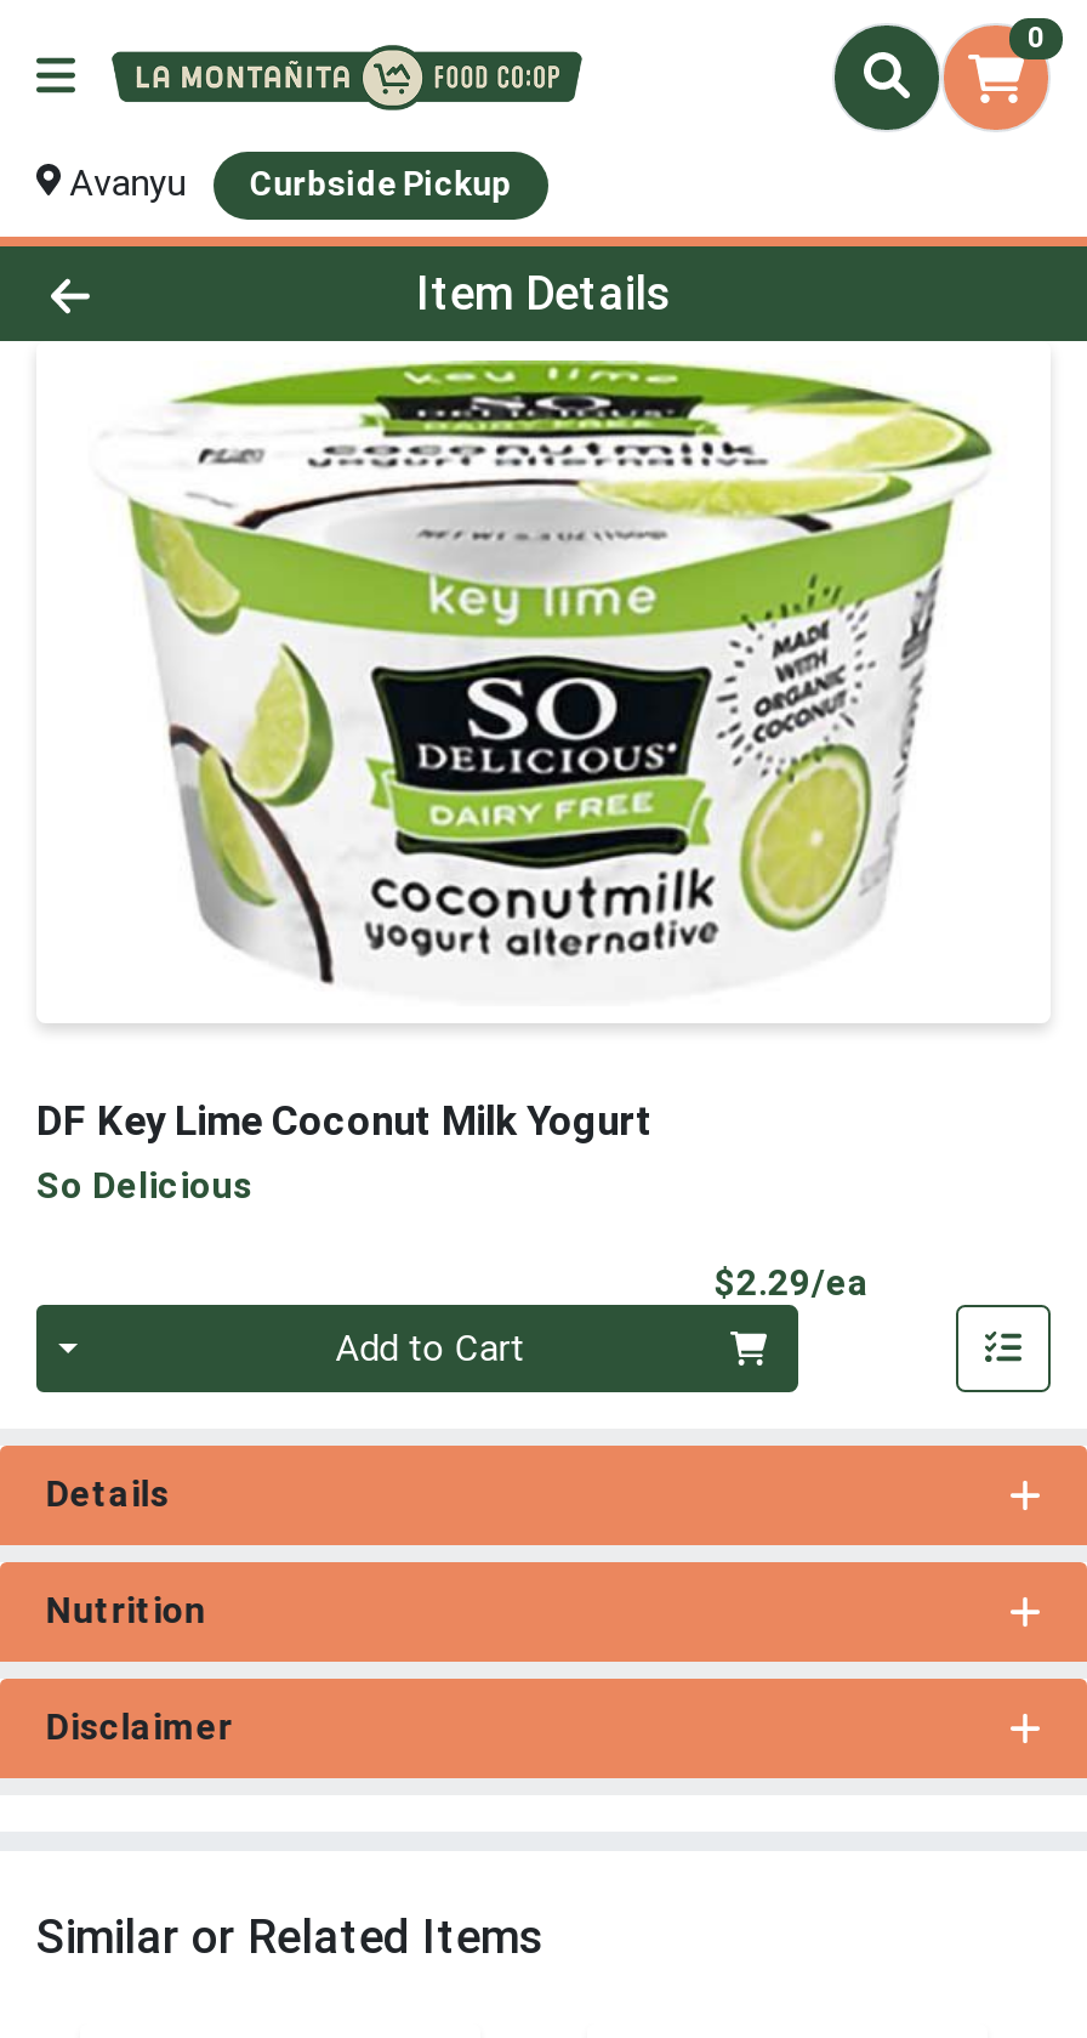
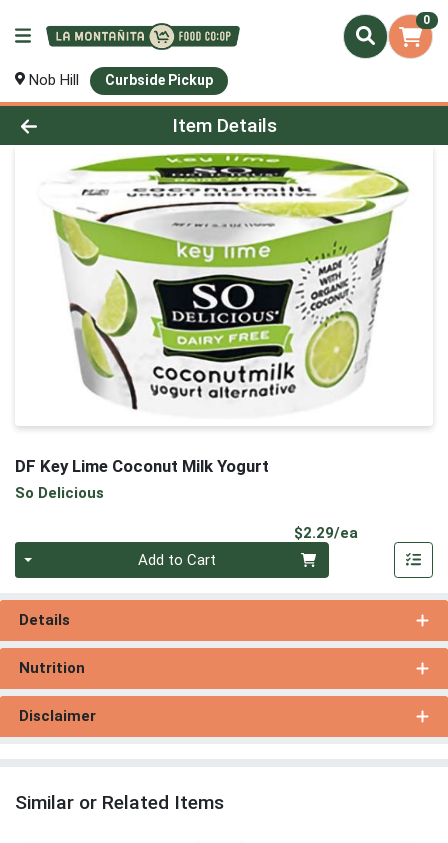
[69,161,186,205] Avanyu -> [29,71,79,89] Nob Hill

